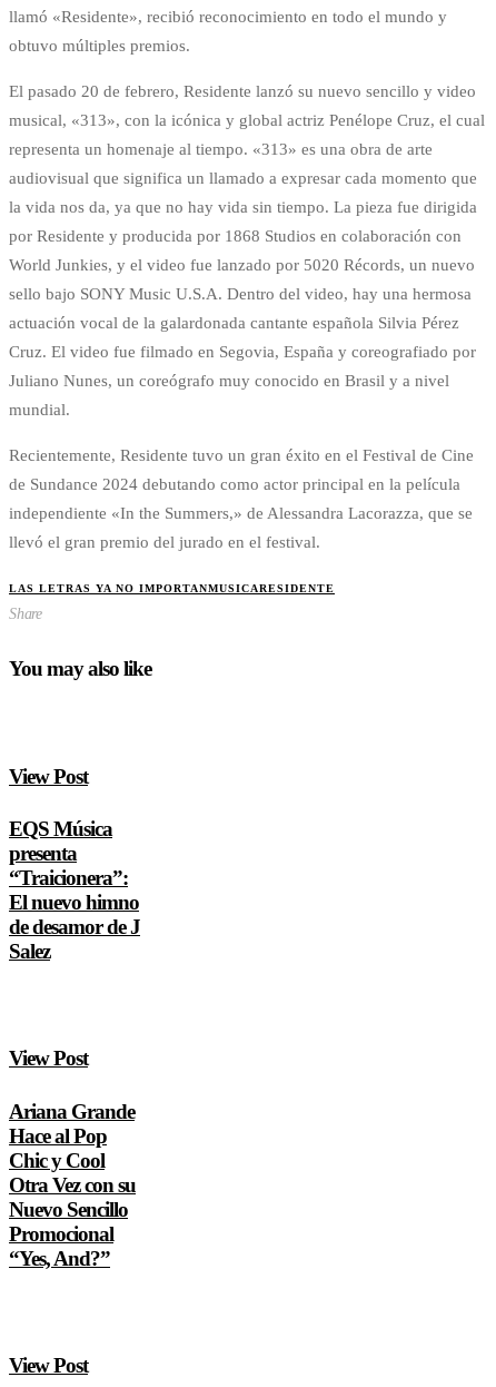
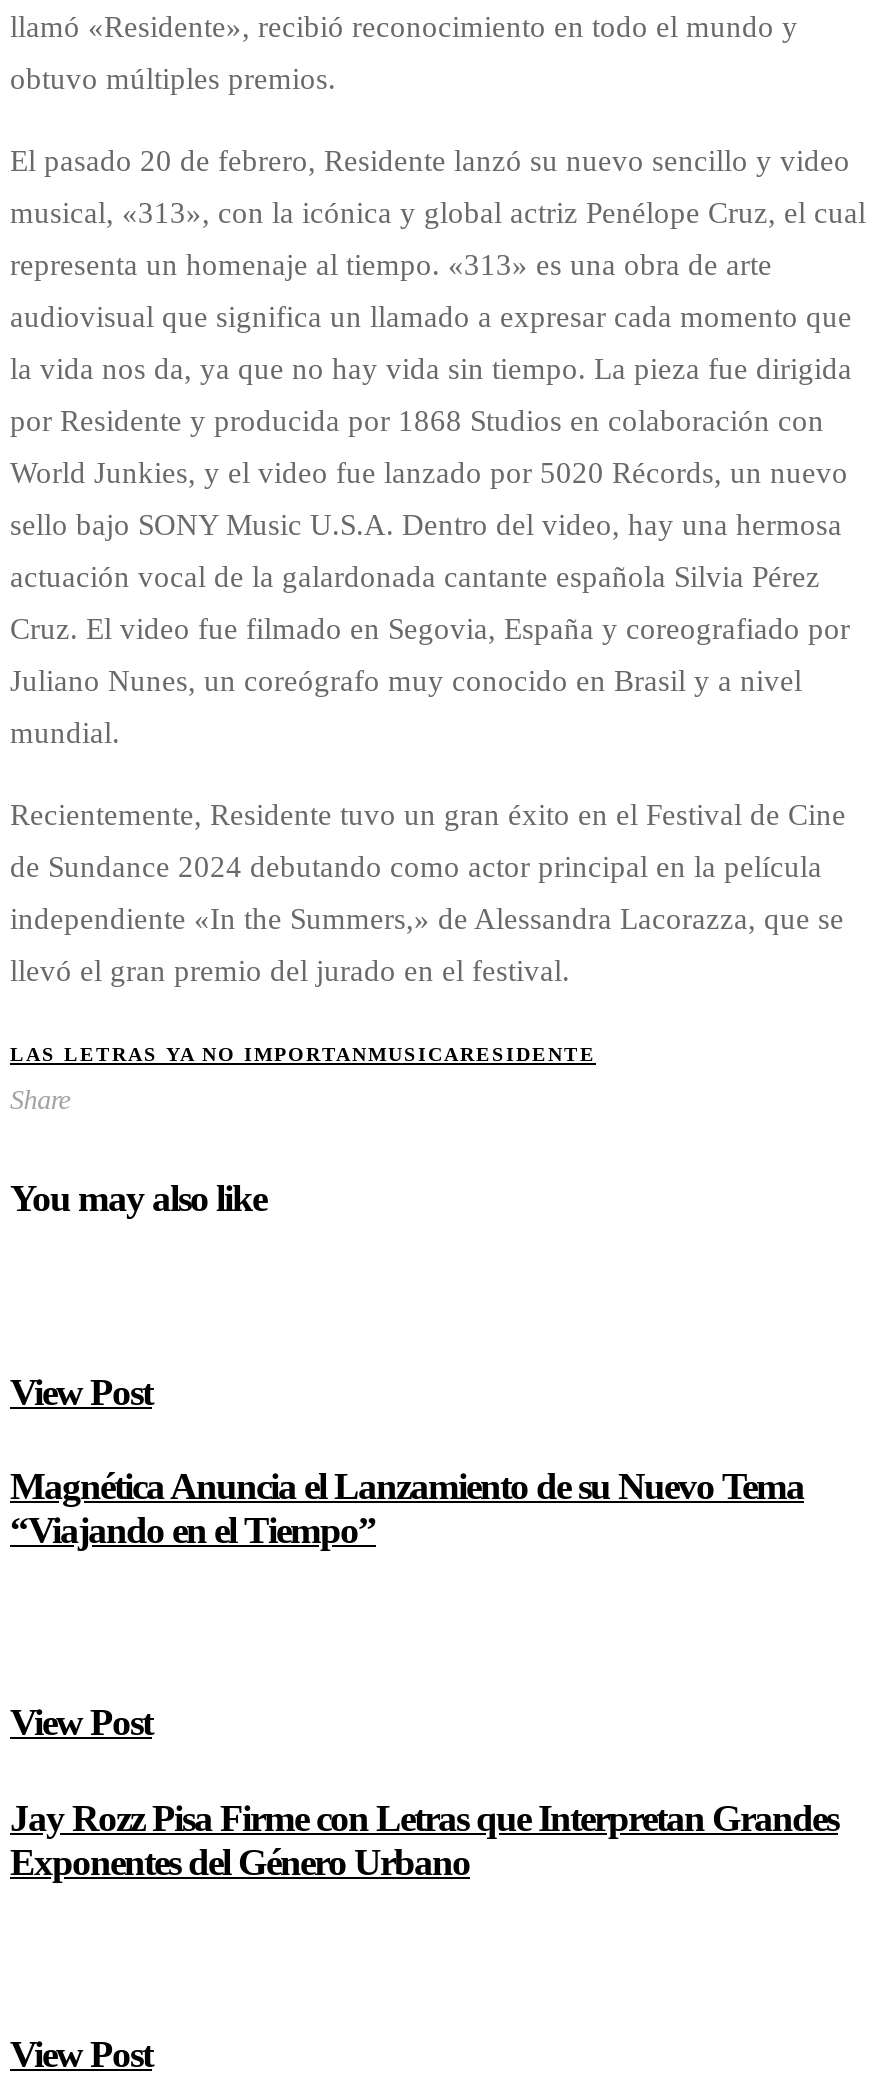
[9,817,140,963] EQS Música | presenta | “Traicionera”: | El nuevo himno | de desamor de J | Salez -> [10,1465,804,1551] Magnética Anuncia el Lanzamiento de su Nuevo Tema | “Viajando en el Tiempo”
[9,1099,136,1270] Ariana Grande | Hace al Pop | Chic y Cool | Otra Vez con su | Nuevo Sencillo | Promocional | “Yes, And?” -> [10,1796,838,1882] Jay Rozz Pisa Firme con Letras que Interpretan Grandes | Exponentes del Género Urbano

